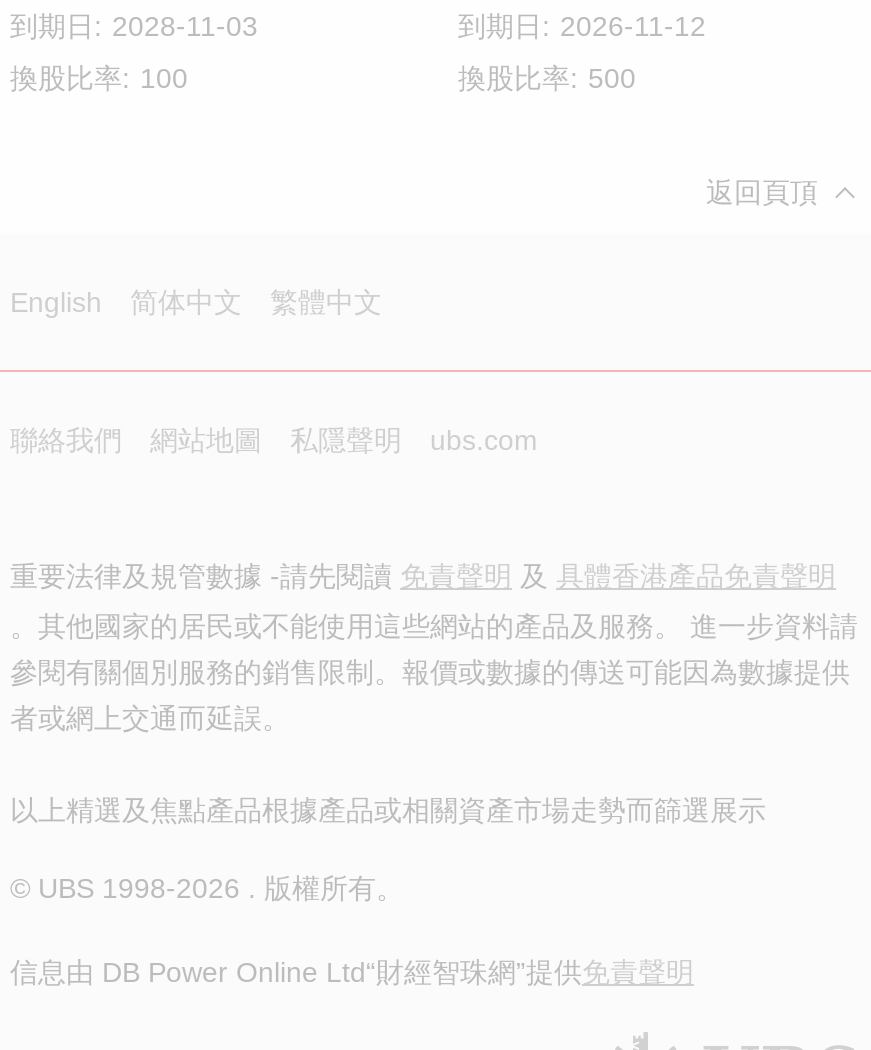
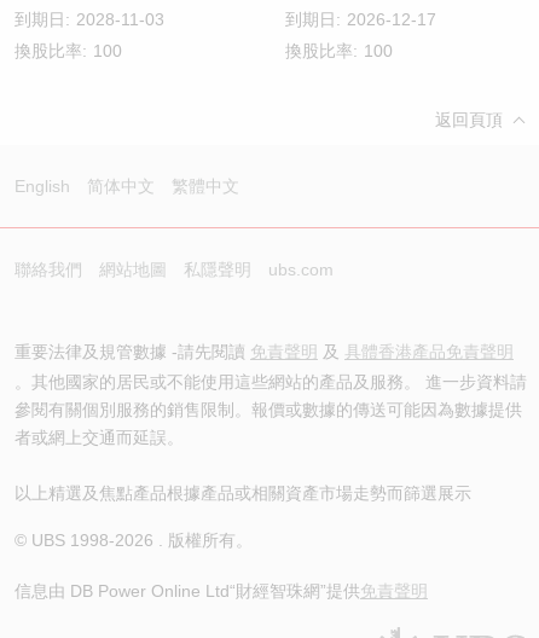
[458,9,706,41] 到期日: 2026-11-12 -> [285,9,436,29] 到期日: 2026-12-17
[458,61,636,93] 換股比率: 500 -> [285,41,393,60] 換股比率: 100

